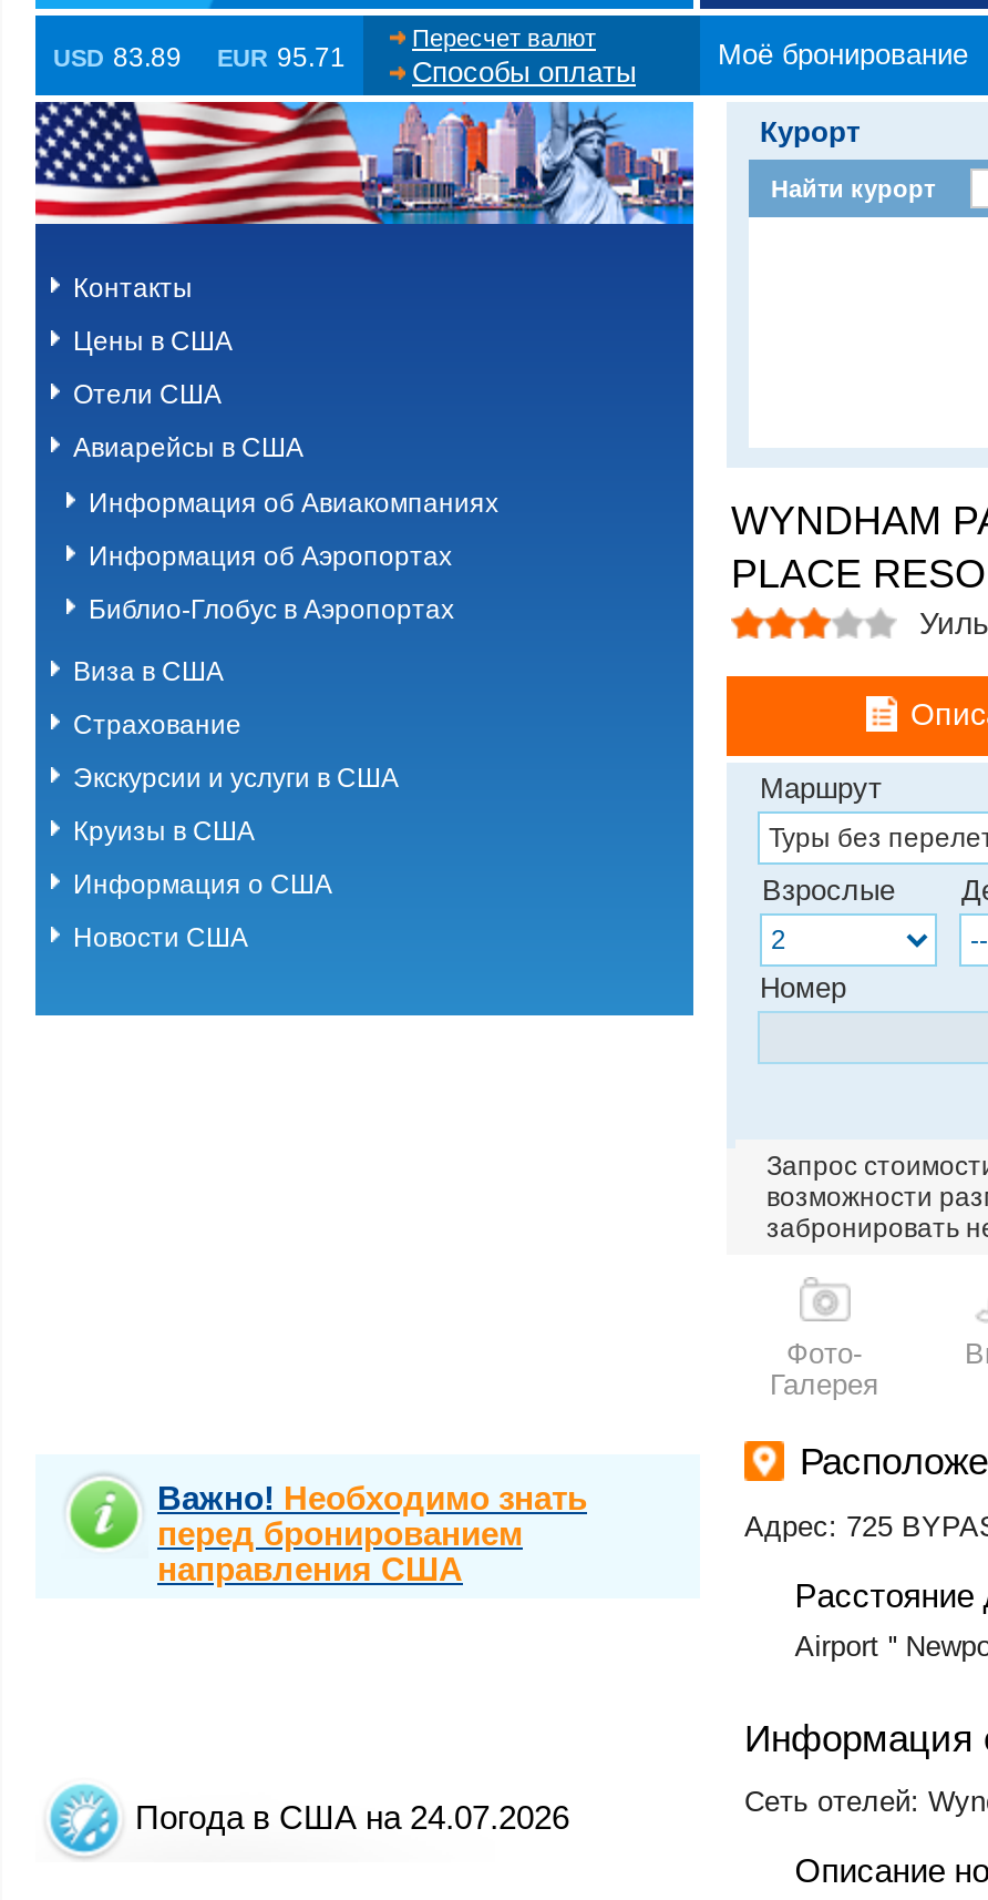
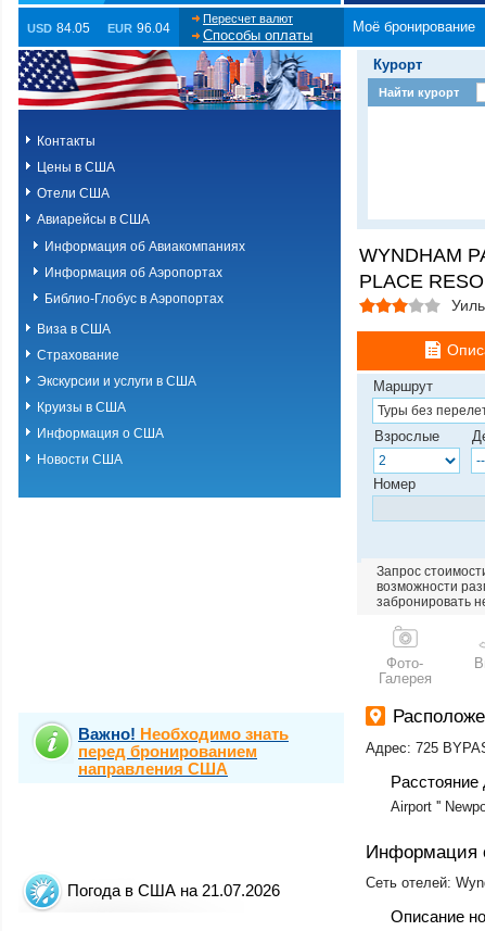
[53,42,182,73] USD 83.89 -> [27,21,90,36] USD 84.05
[217,42,346,73] EUR 95.71 -> [107,21,170,36] EUR 96.04
[135,1798,569,1836] Погода в США на 24.07.2026 -> [67,881,280,899] Погода в США на 21.07.2026

